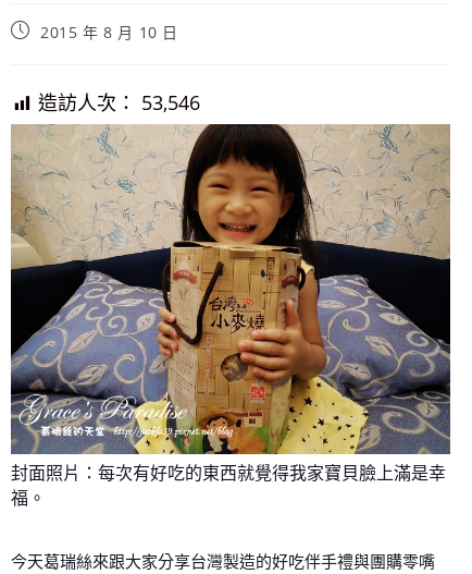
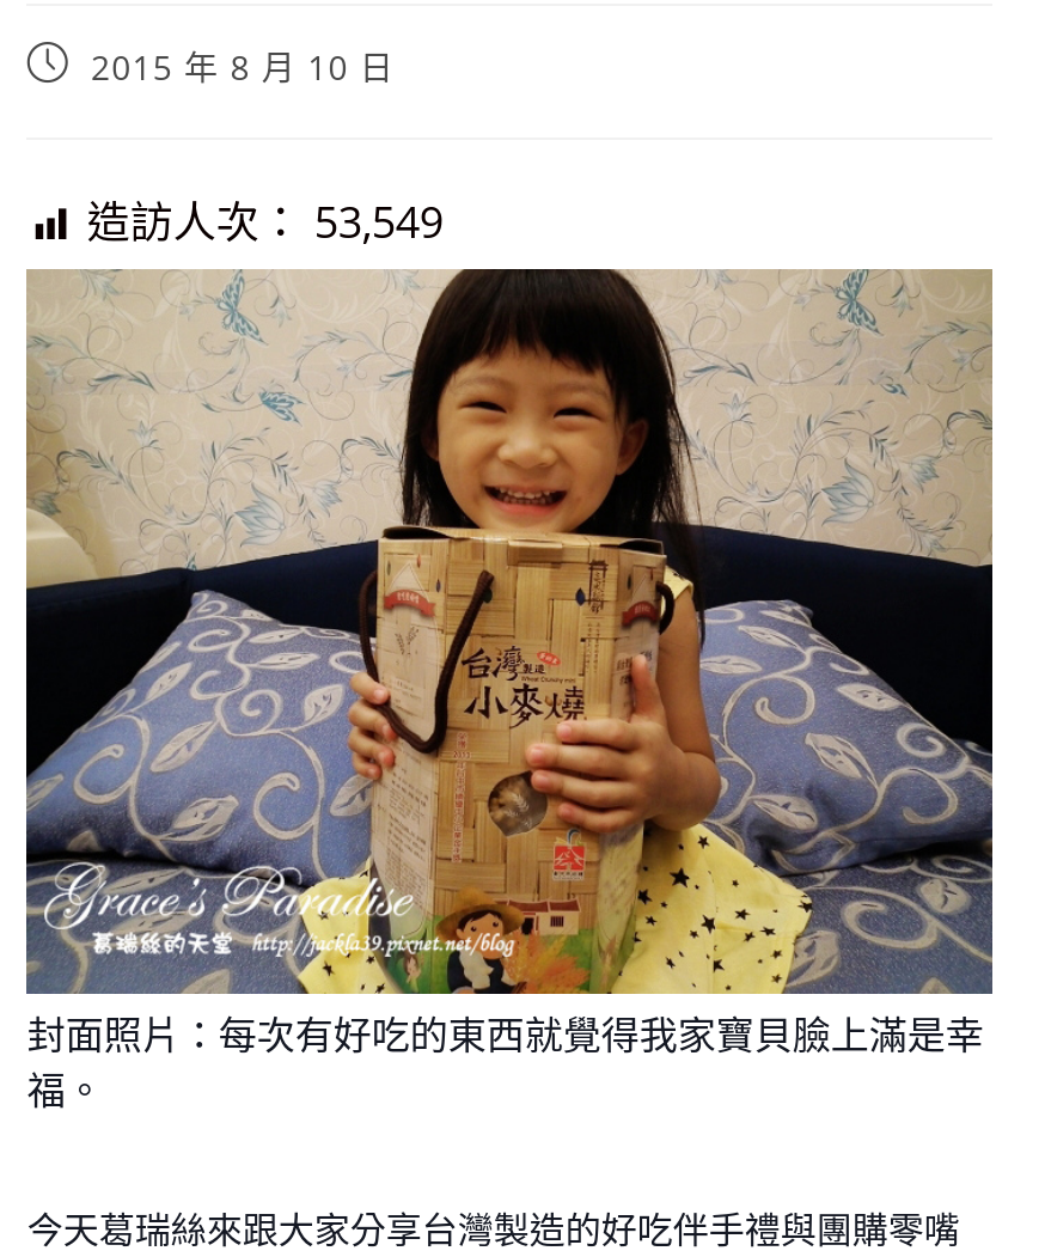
[38,90,201,116] 造訪人次： 53,546 -> [87,194,443,251] 造訪人次： 53,549

